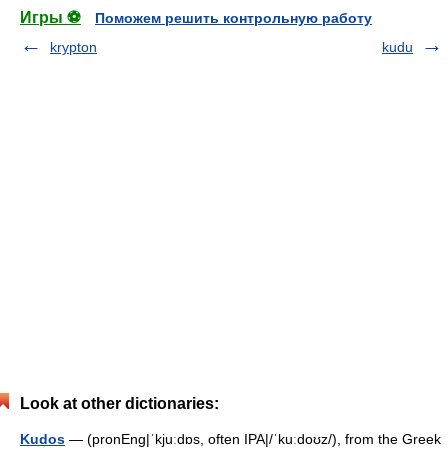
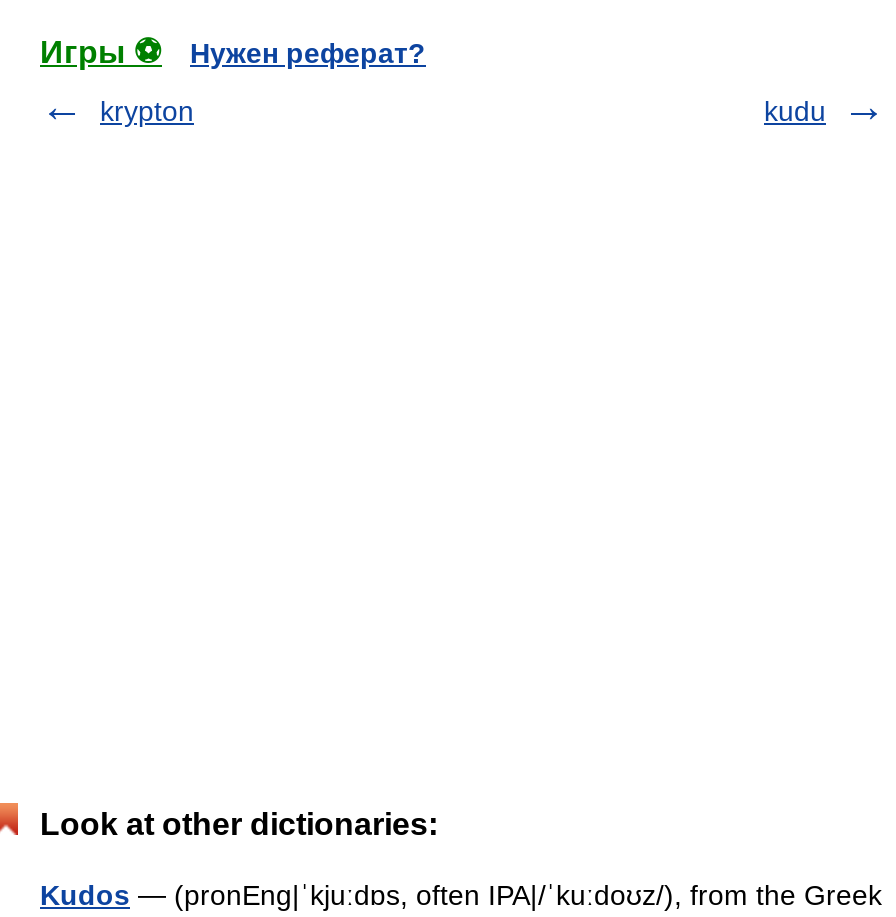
[95,10,372,26] Поможем решить контрольную работу -> [190,37,426,69] Нужен реферат?

